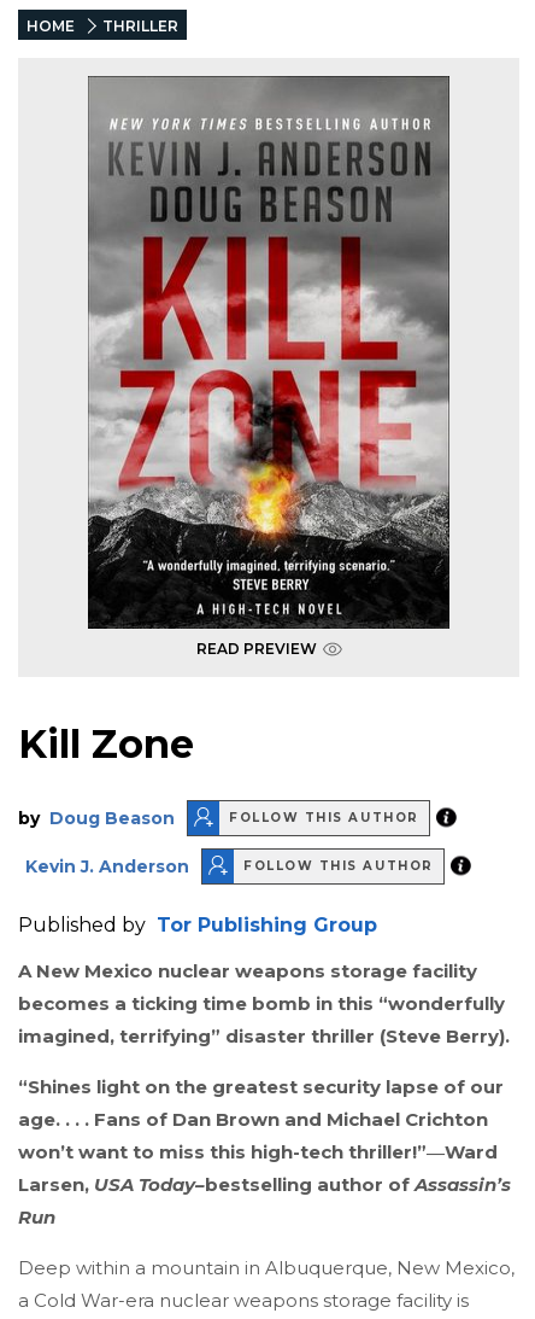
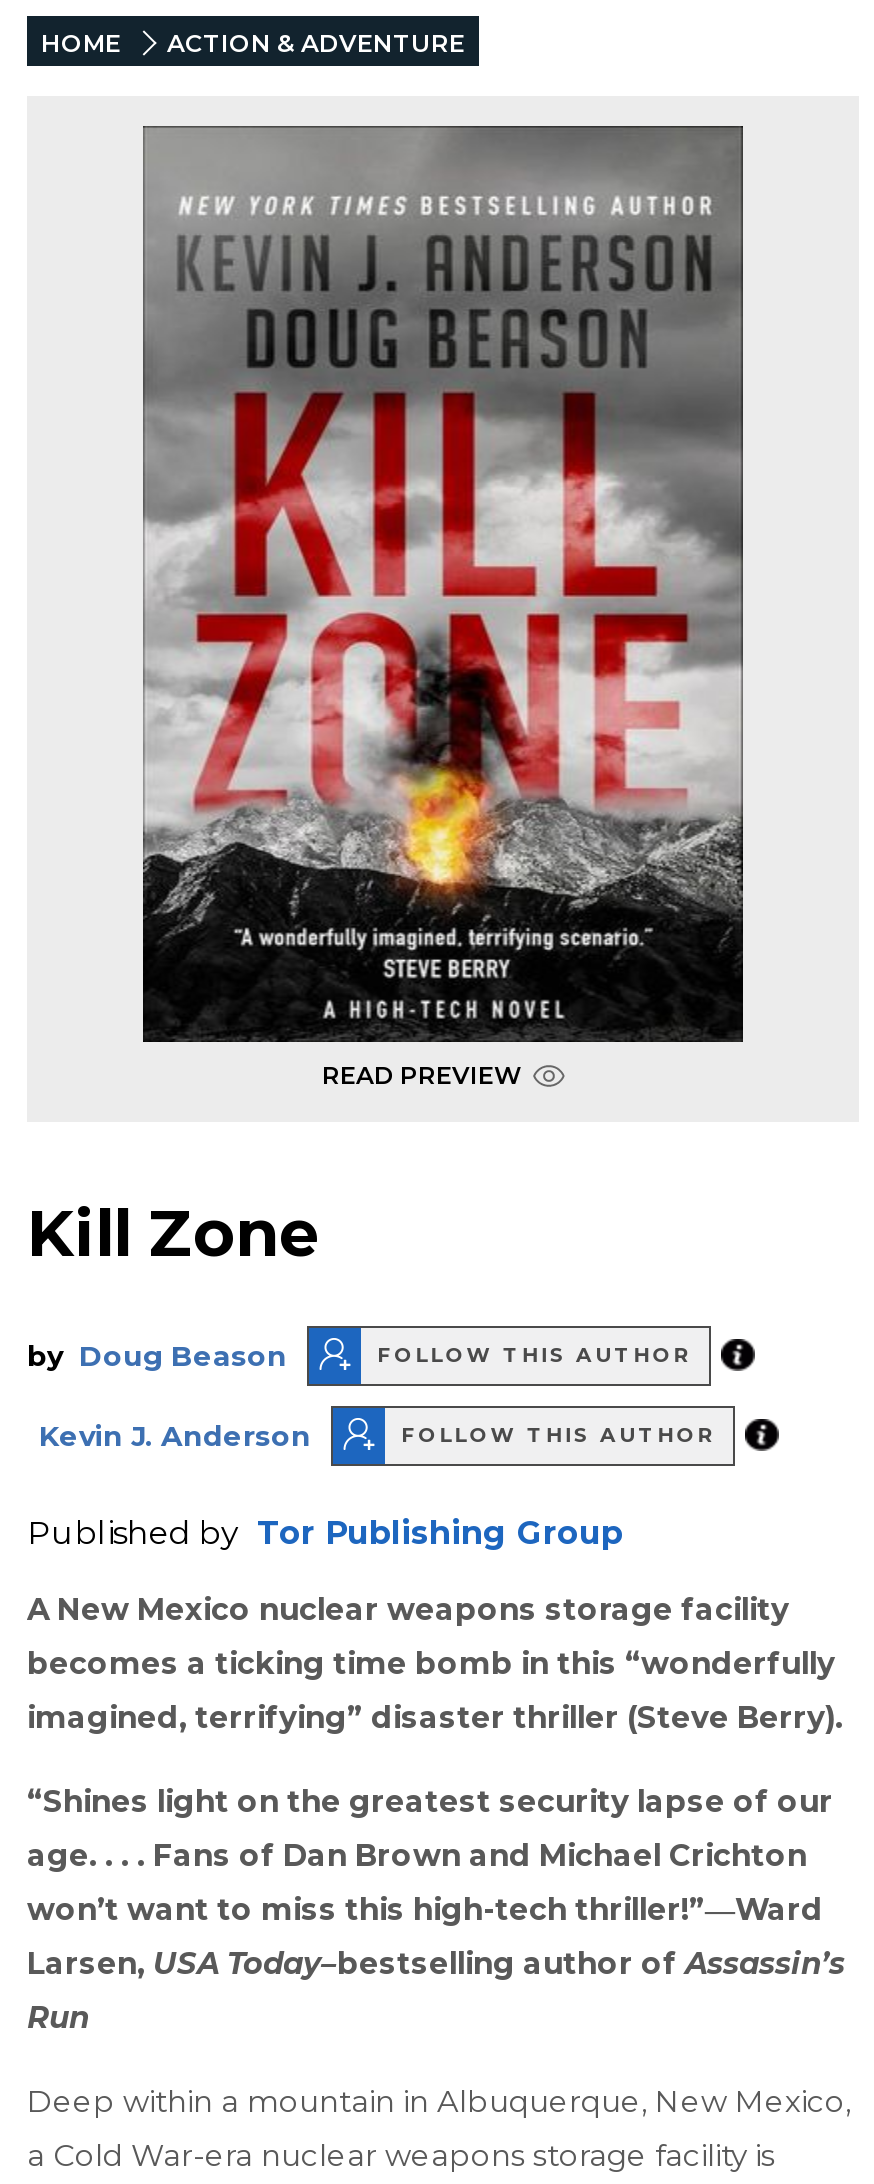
[102,17,178,35] THRILLER -> [167,28,465,58] ACTION & ADVENTURE

